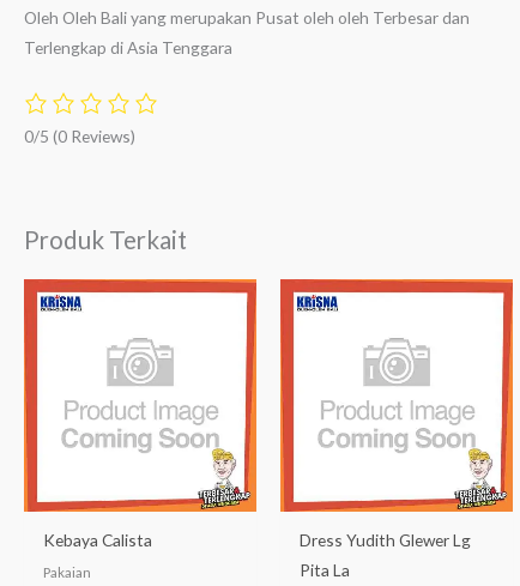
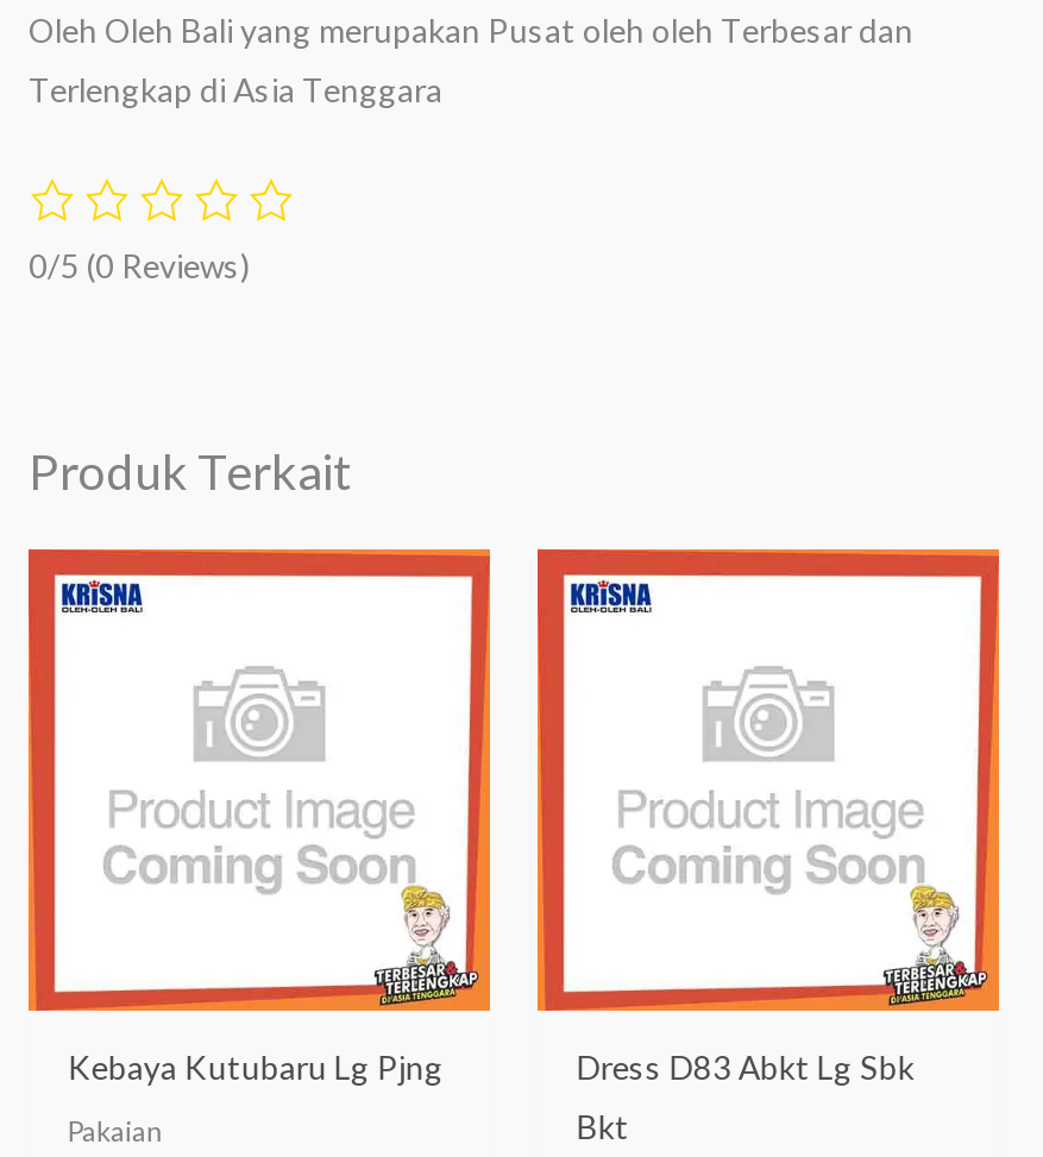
[44,530,153,550] Kebaya Calista -> [68,1047,443,1087] Kebaya Kutubaru Lg Pjng
[300,530,471,550] Dress Yudith Glewer Lg -> [577,1047,914,1087] Dress D83 Abkt Lg Sbk
[300,560,350,580] Pita La -> [577,1106,629,1147] Bkt

